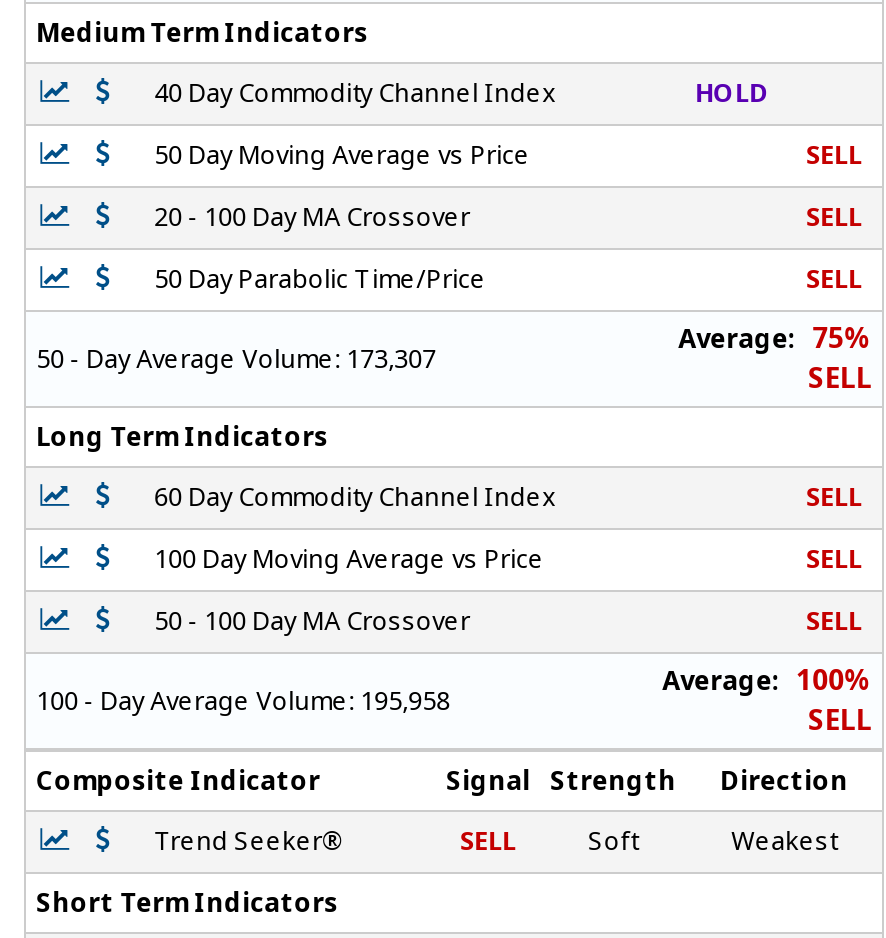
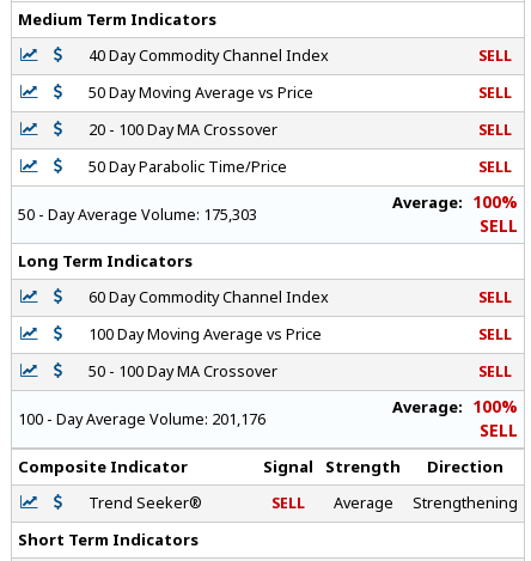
[695,77,767,111] HOLD -> [478,46,512,66] SELL
[678,319,872,357] Average: 75% -> [392,191,518,213] Average: 100%
[36,343,436,377] 50 - Day Average Volume: 173,307 -> [18,205,257,225] 50 - Day Average Volume: 175,303
[36,685,450,719] 100 - Day Average Volume: 195,958 -> [18,409,266,430] 100 - Day Average Volume: 201,176
[588,825,837,859] Soft | Weakest -> [333,493,518,514] Average | Strengthening

